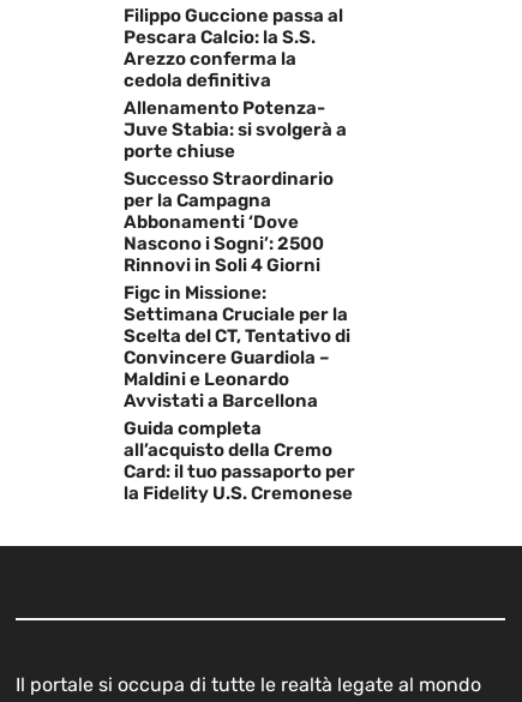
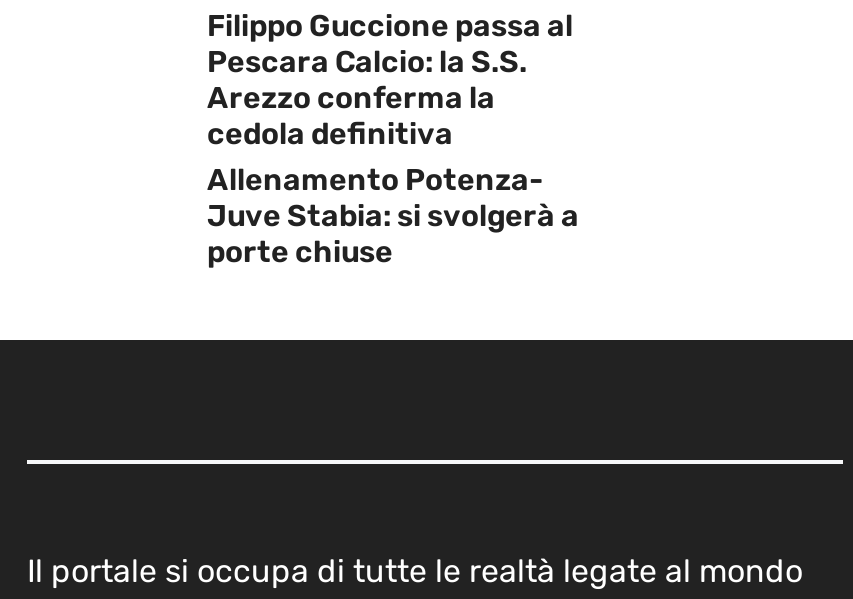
[124,168,355,504] Successo Straordinario | per la Campagna | Abbonamenti ‘Dove | Nascono i Sogni’: 2500 | Rinnovi in Soli 4 Giorni | Figc in Missione: | Settimana Cruciale per la | Scelta del CT, Tentativo di | Convincere Guardiola – | Maldini e Leonardo | Avvistati a Barcellona | Guida completa | all’acquisto della Cremo | Card: il tuo passaporto per | la Fidelity U.S. Cremonese -> none

